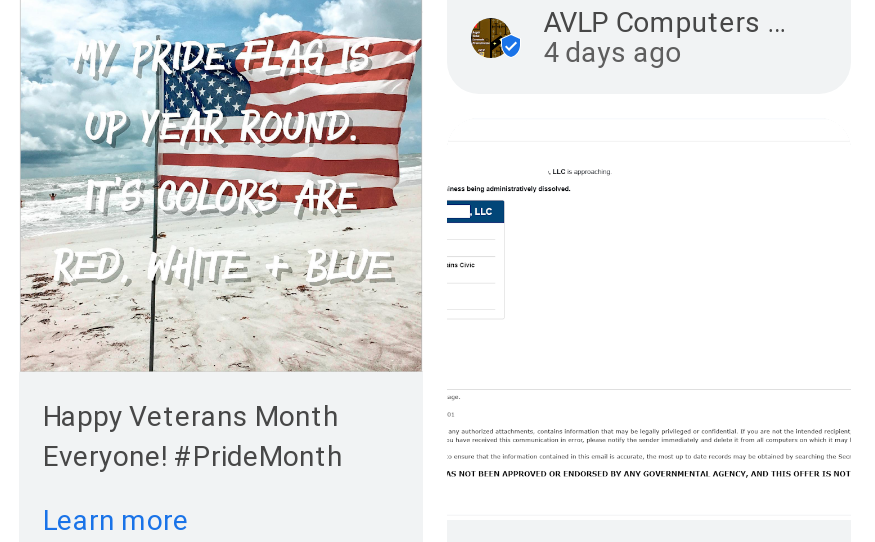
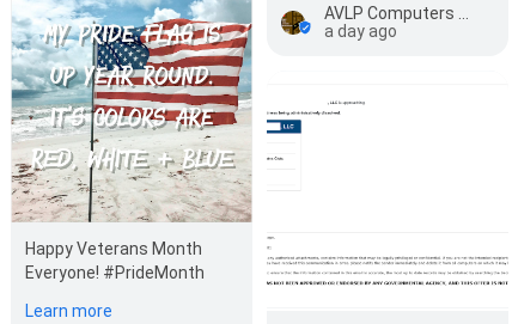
[543,37,681,69] 4 days ago -> [324,22,397,41] a day ago

